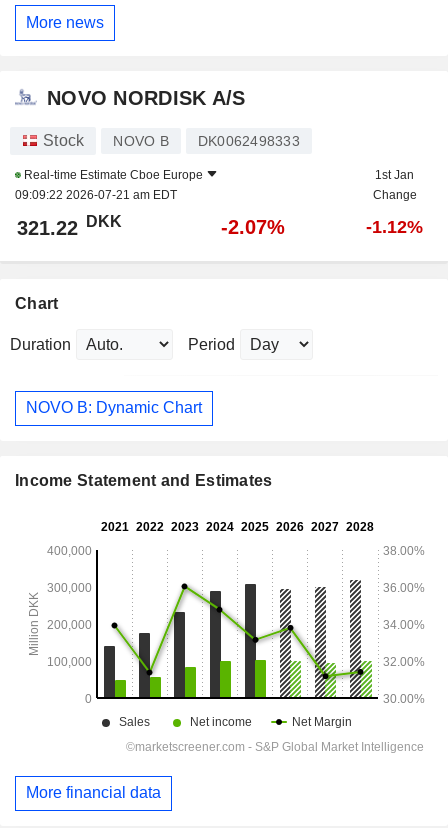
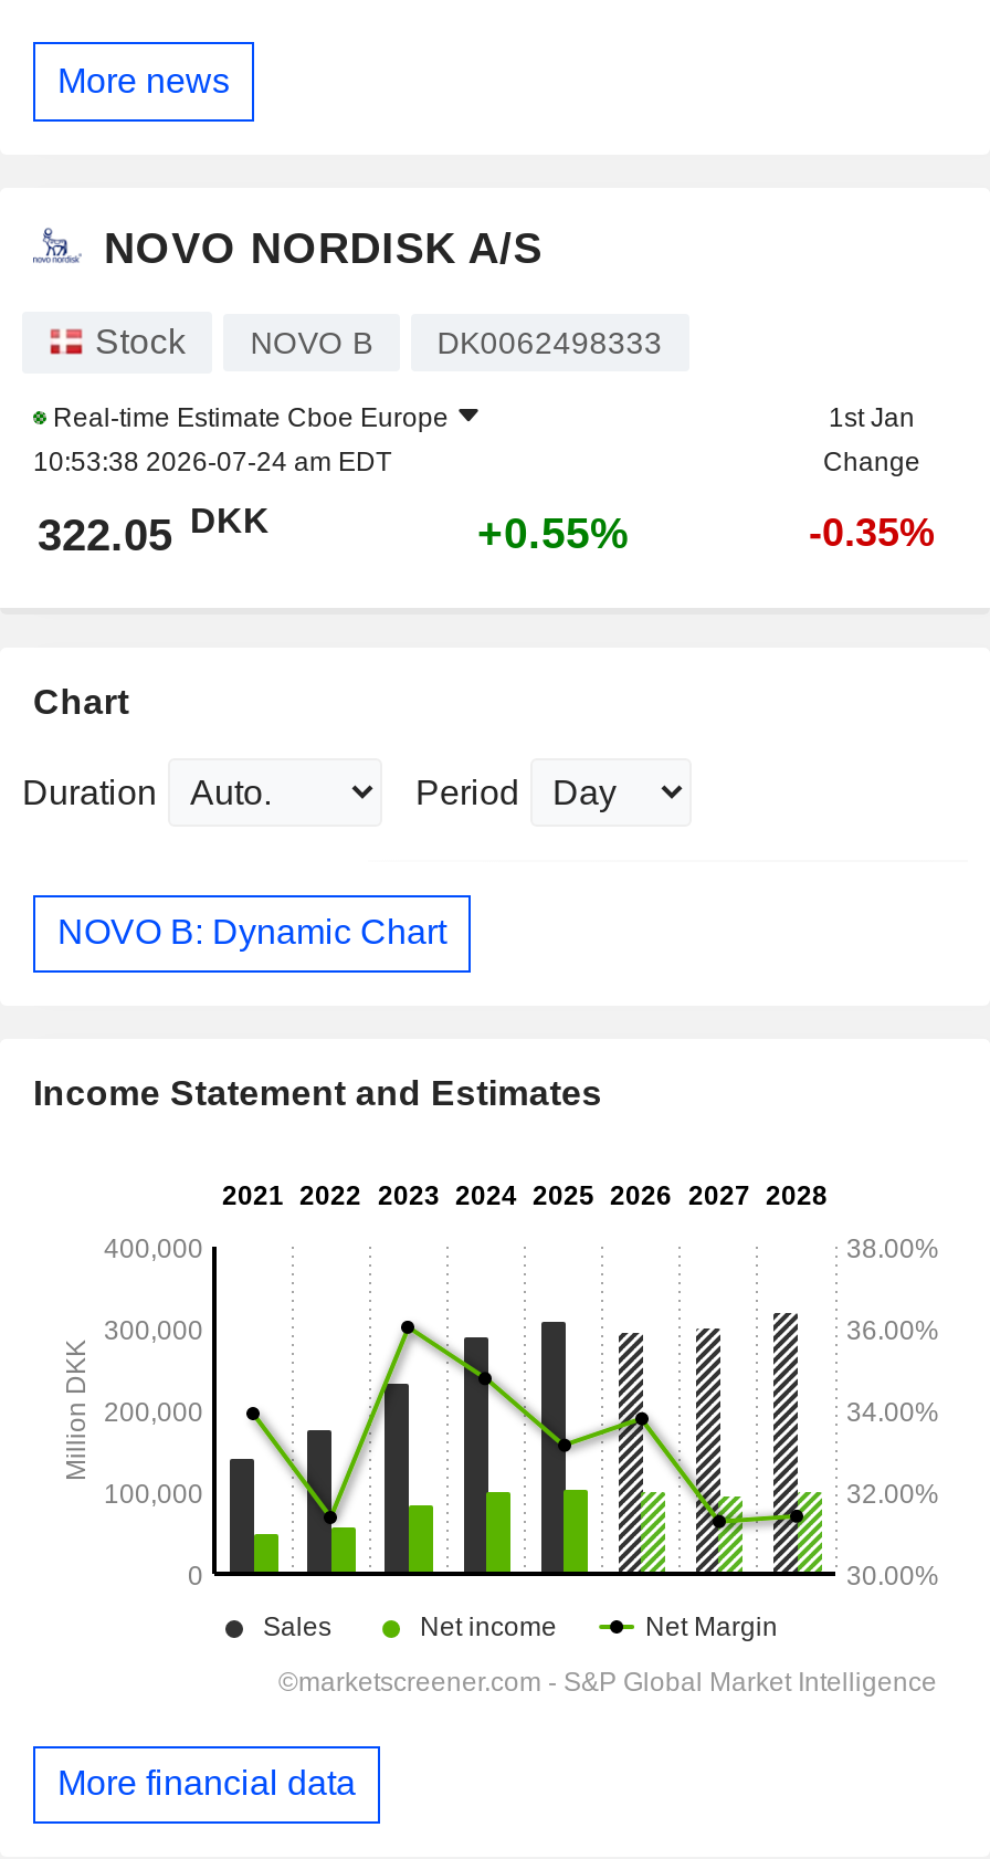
[15,188,177,202] 09:09:22 2026-07-21 am EDT -> [33,446,391,477] 10:53:38 2026-07-24 am EDT
[17,213,122,239] 321.22 DKK -> [38,502,270,558] 322.05 DKK
[221,216,285,238] -2.07% -> [477,508,630,556] +0.55%
[366,217,423,237] -1.12% -> [809,510,935,554] -0.35%

